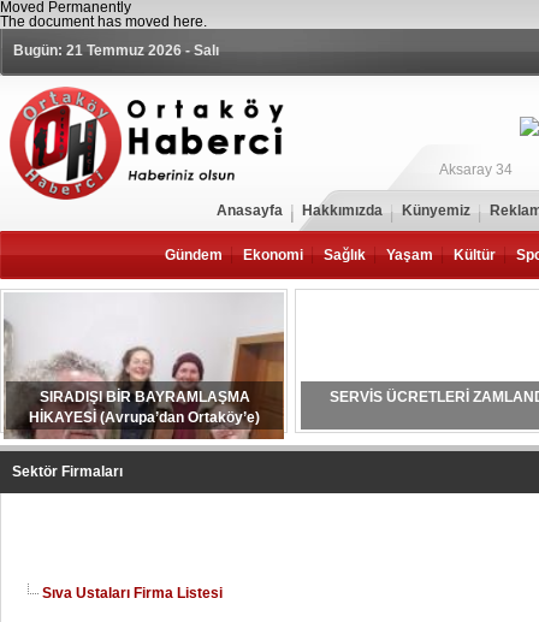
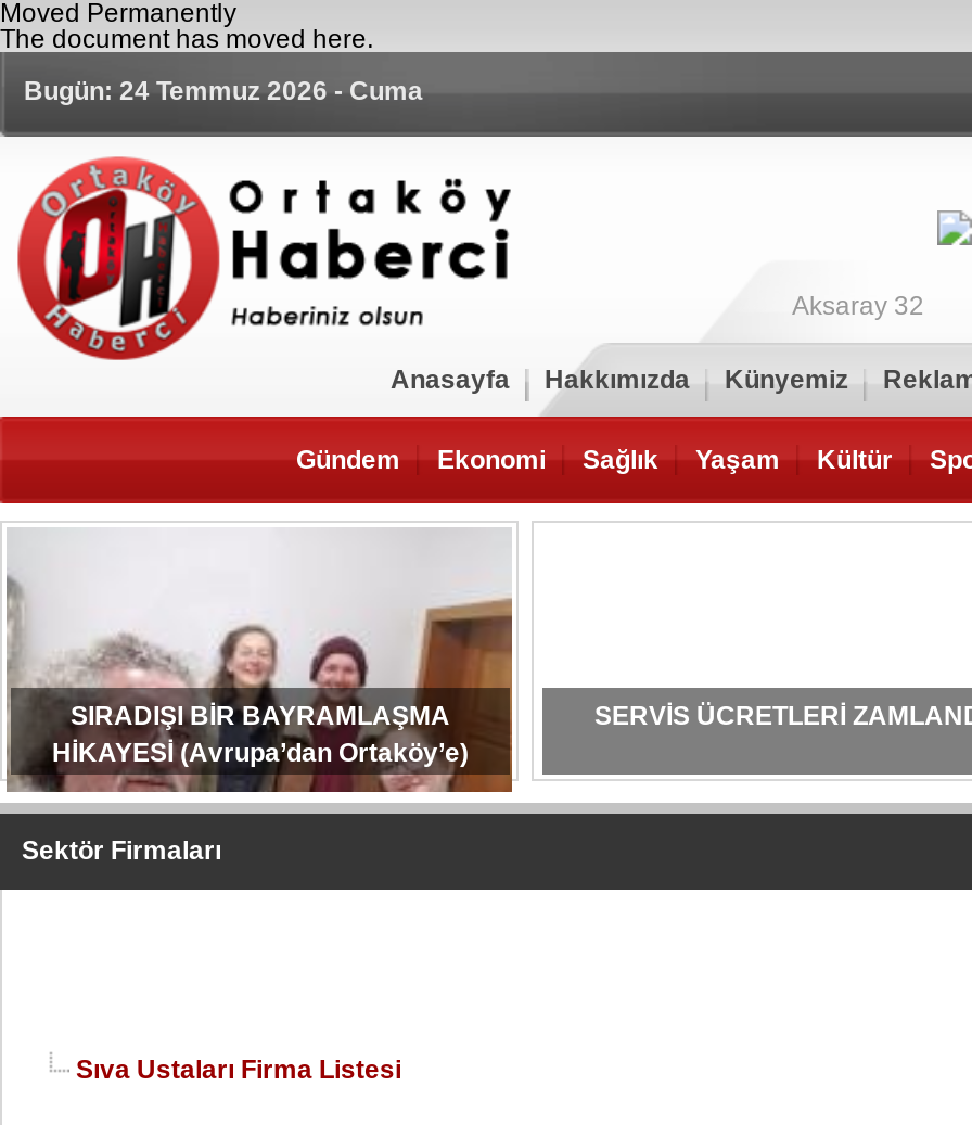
[13,42,219,59] Bugün: 21 Temmuz 2026 - Salı -> [24,76,423,106] Bugün: 24 Temmuz 2026 - Cuma
[439,161,513,178] Aksaray 34 -> [792,291,924,321] Aksaray 32

